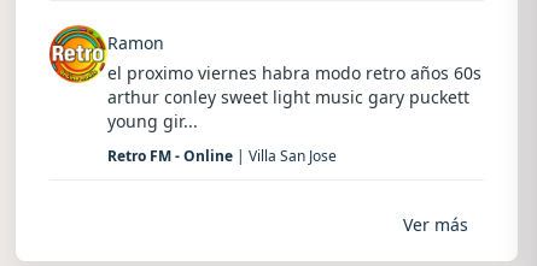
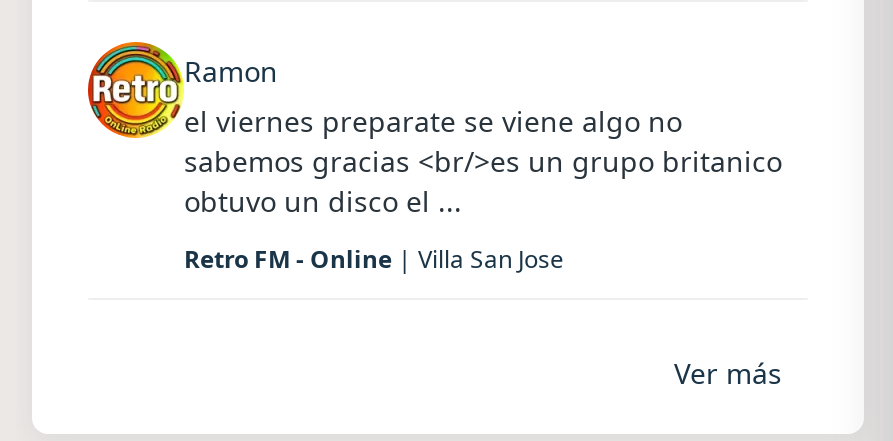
[107,61,481,132] el proximo viernes habra modo retro años 60s | arthur conley sweet light music gary puckett | young gir... -> [184,102,782,220] el viernes preparate se viene algo no | sabemos gracias <br/>es un grupo britanico | obtuvo un disco el ...

